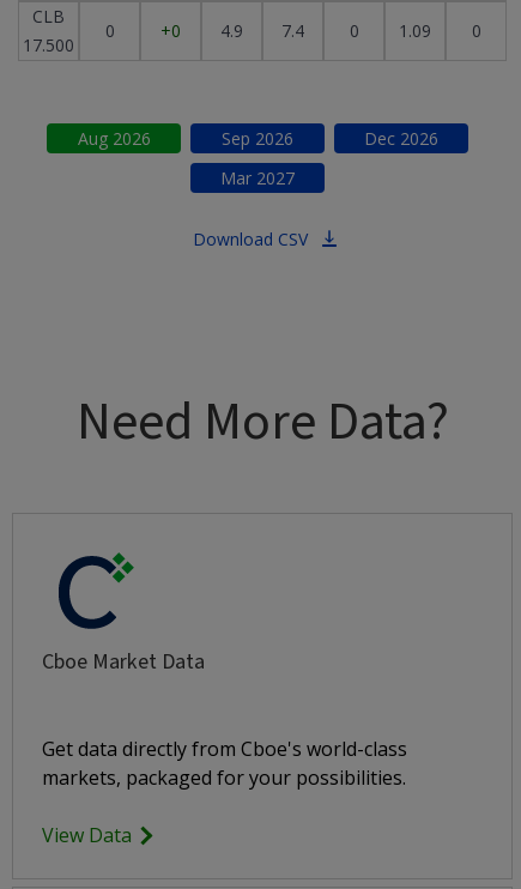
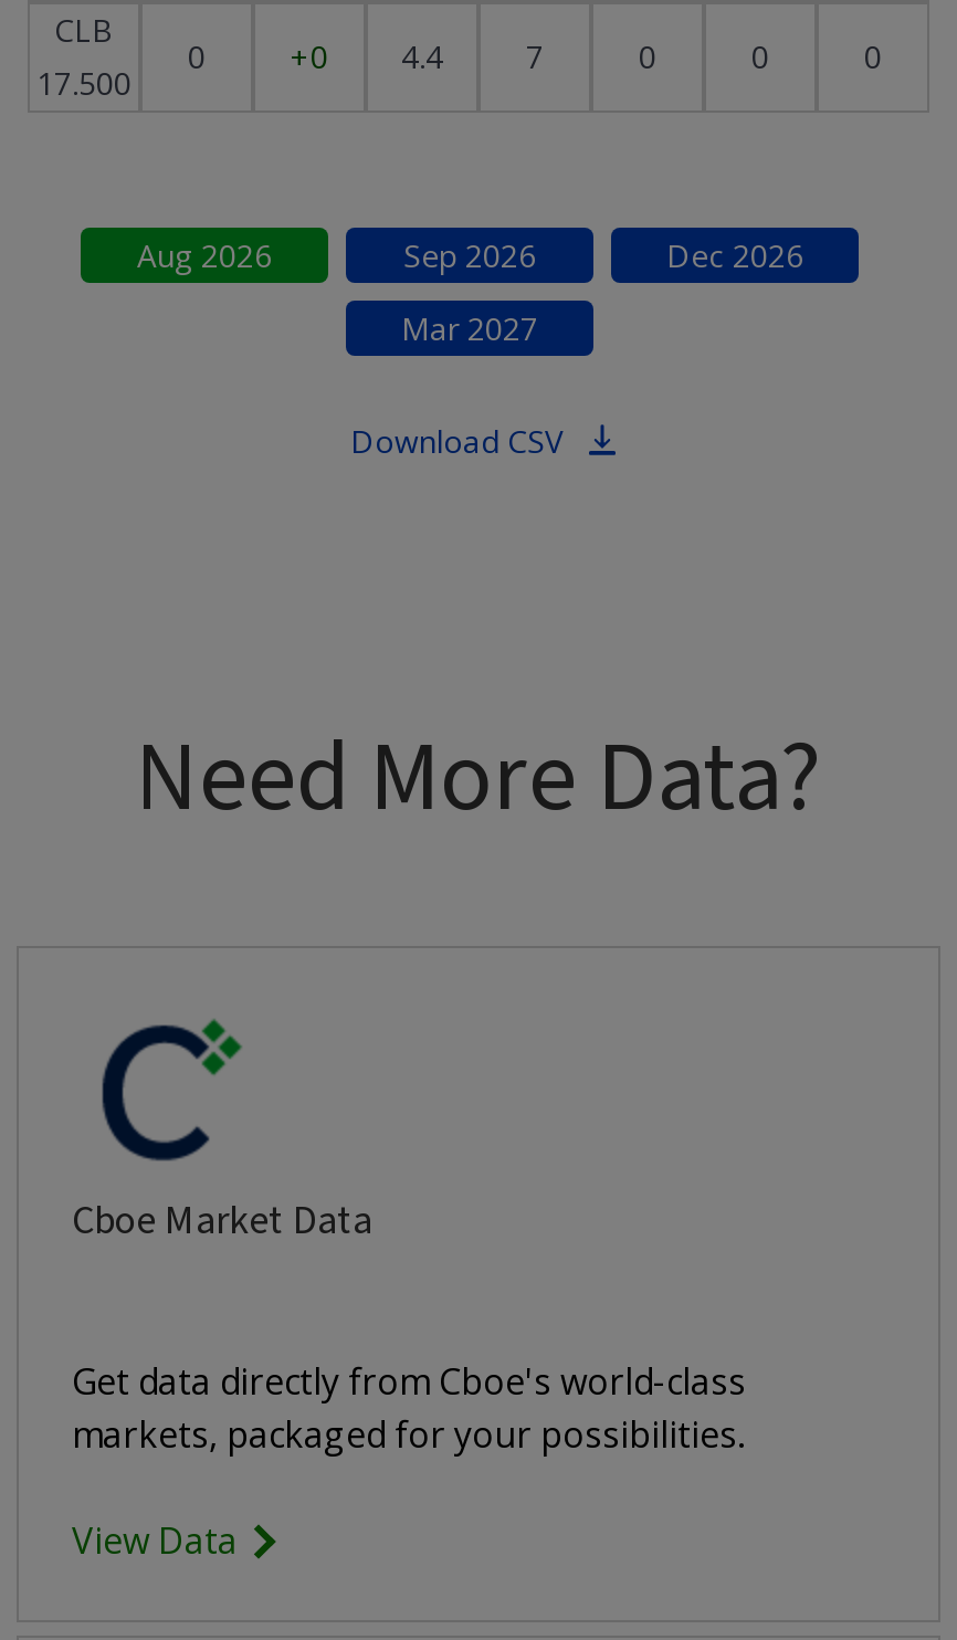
[220,19,243,42] 4.9 -> [401,35,443,77] 4.4
[281,19,304,42] 7.4 -> [526,35,544,77] 7
[399,19,431,42] 1.09 -> [751,35,769,77] 0

